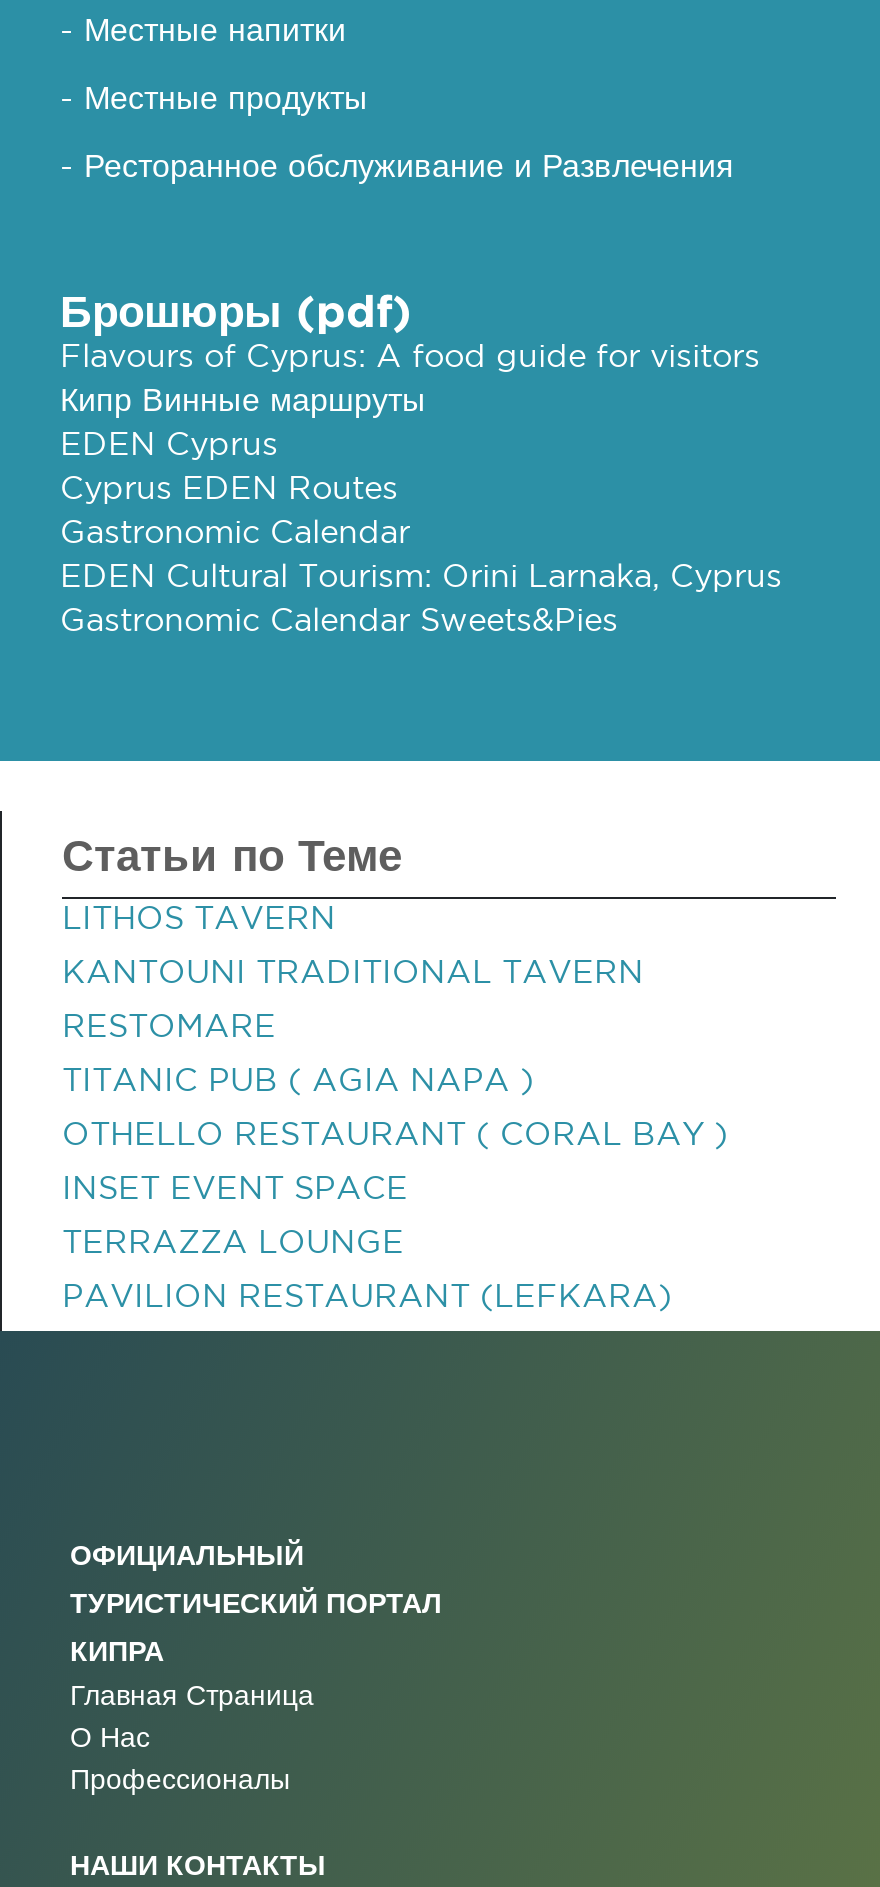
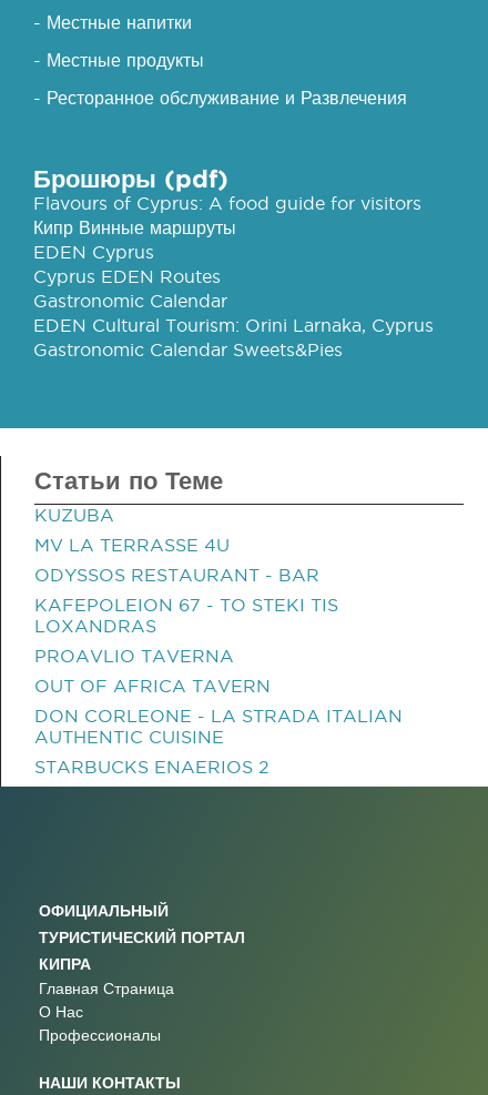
[62,899,336,935] LITHOS TAVERN -> [34,505,114,525] KUZUBA
[62,953,644,989] KANTOUNI TRADITIONAL TAVERN -> [34,535,230,555] MV LA TERRASSE 4U
[62,1007,276,1043] RESTOMARE -> [34,565,319,585] ODYSSOS RESTAURANT - BAR
[62,1061,534,1097] TITANIC PUB ( AGIA NAPA ) -> [34,595,338,636] KAFEPOLEION 67 - TO STEKI TIS | LOXANDRAS
[62,1115,728,1151] OTHELLO RESTAURANT ( CORAL BAY ) -> [34,646,234,666] PROAVLIO TAVERNA
[62,1169,408,1205] INSET EVENT SPACE -> [34,676,271,696] OUT OF AFRICA TAVERN
[62,1223,404,1259] TERRAZZA LOUNGE -> [34,706,403,747] DON CORLEONE - LA STRADA ITALIAN | AUTHENTIC CUISINE
[62,1277,672,1313] PAVILION RESTAURANT (LEFKARA) -> [34,757,270,777] STARBUCKS ENAERIOS 2

